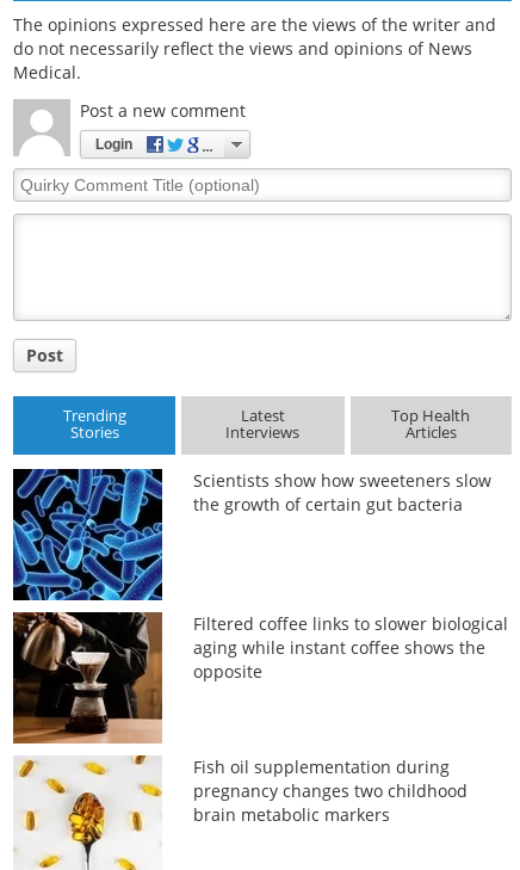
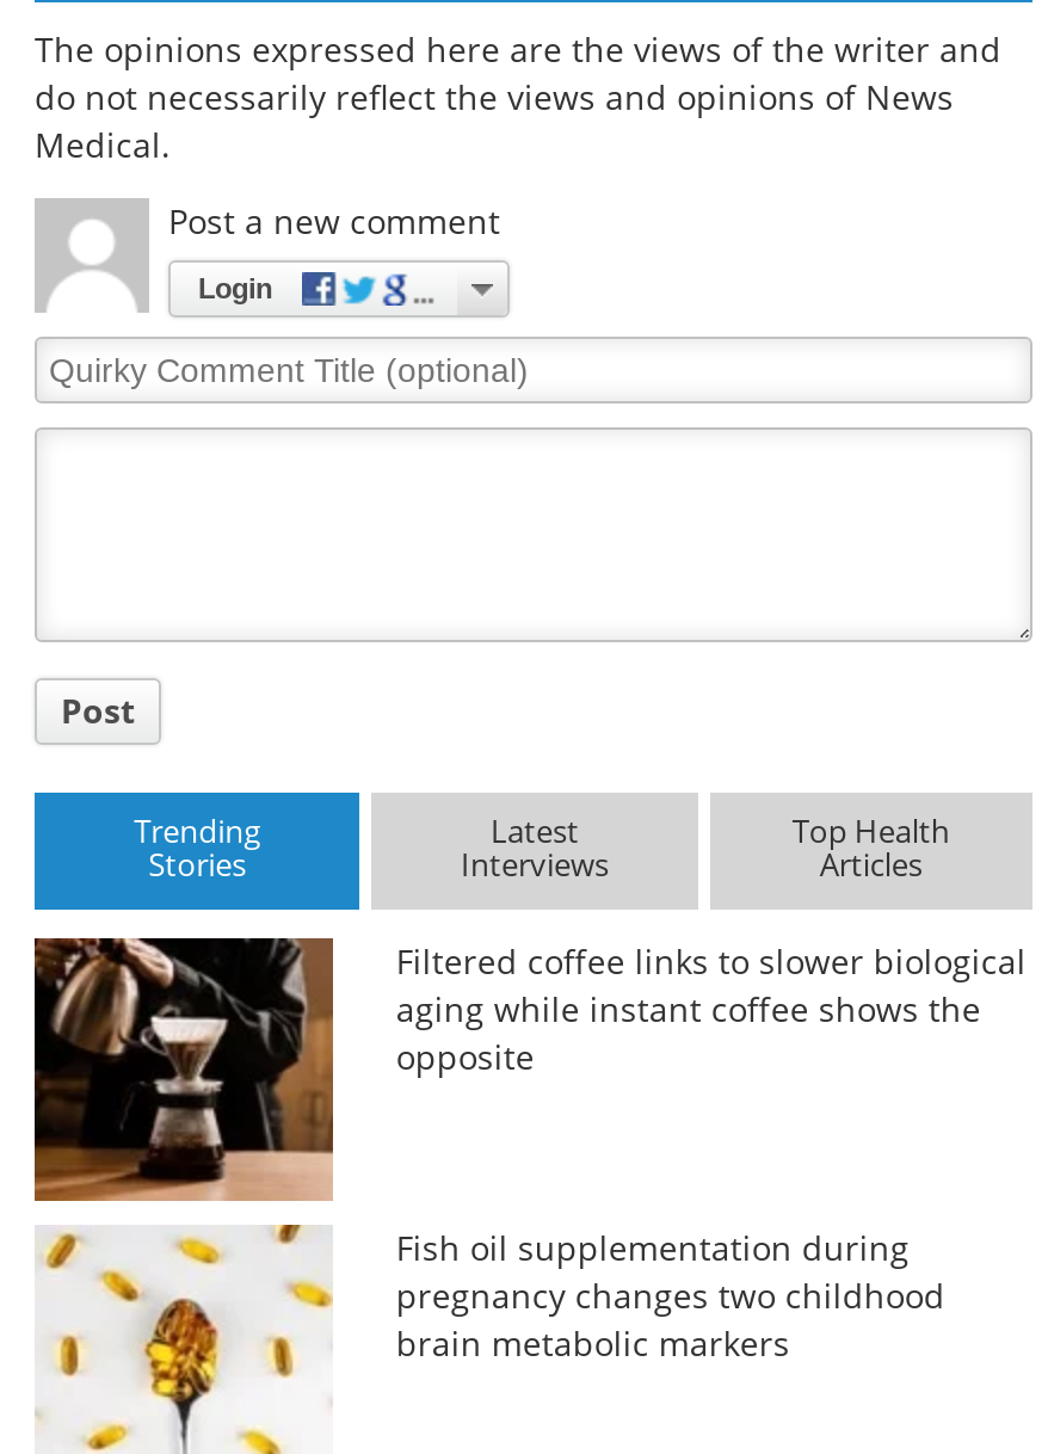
[12,468,492,601] [image] | Scientists show how sweeteners slow | the growth of certain gut bacteria -> none

